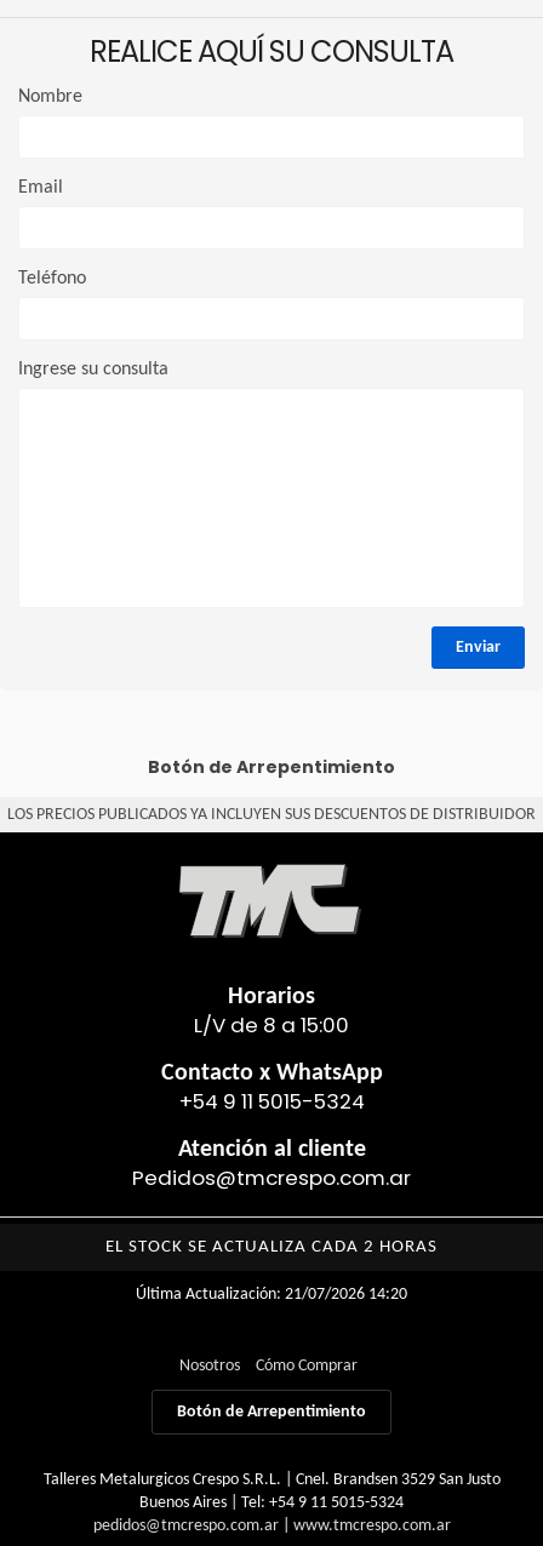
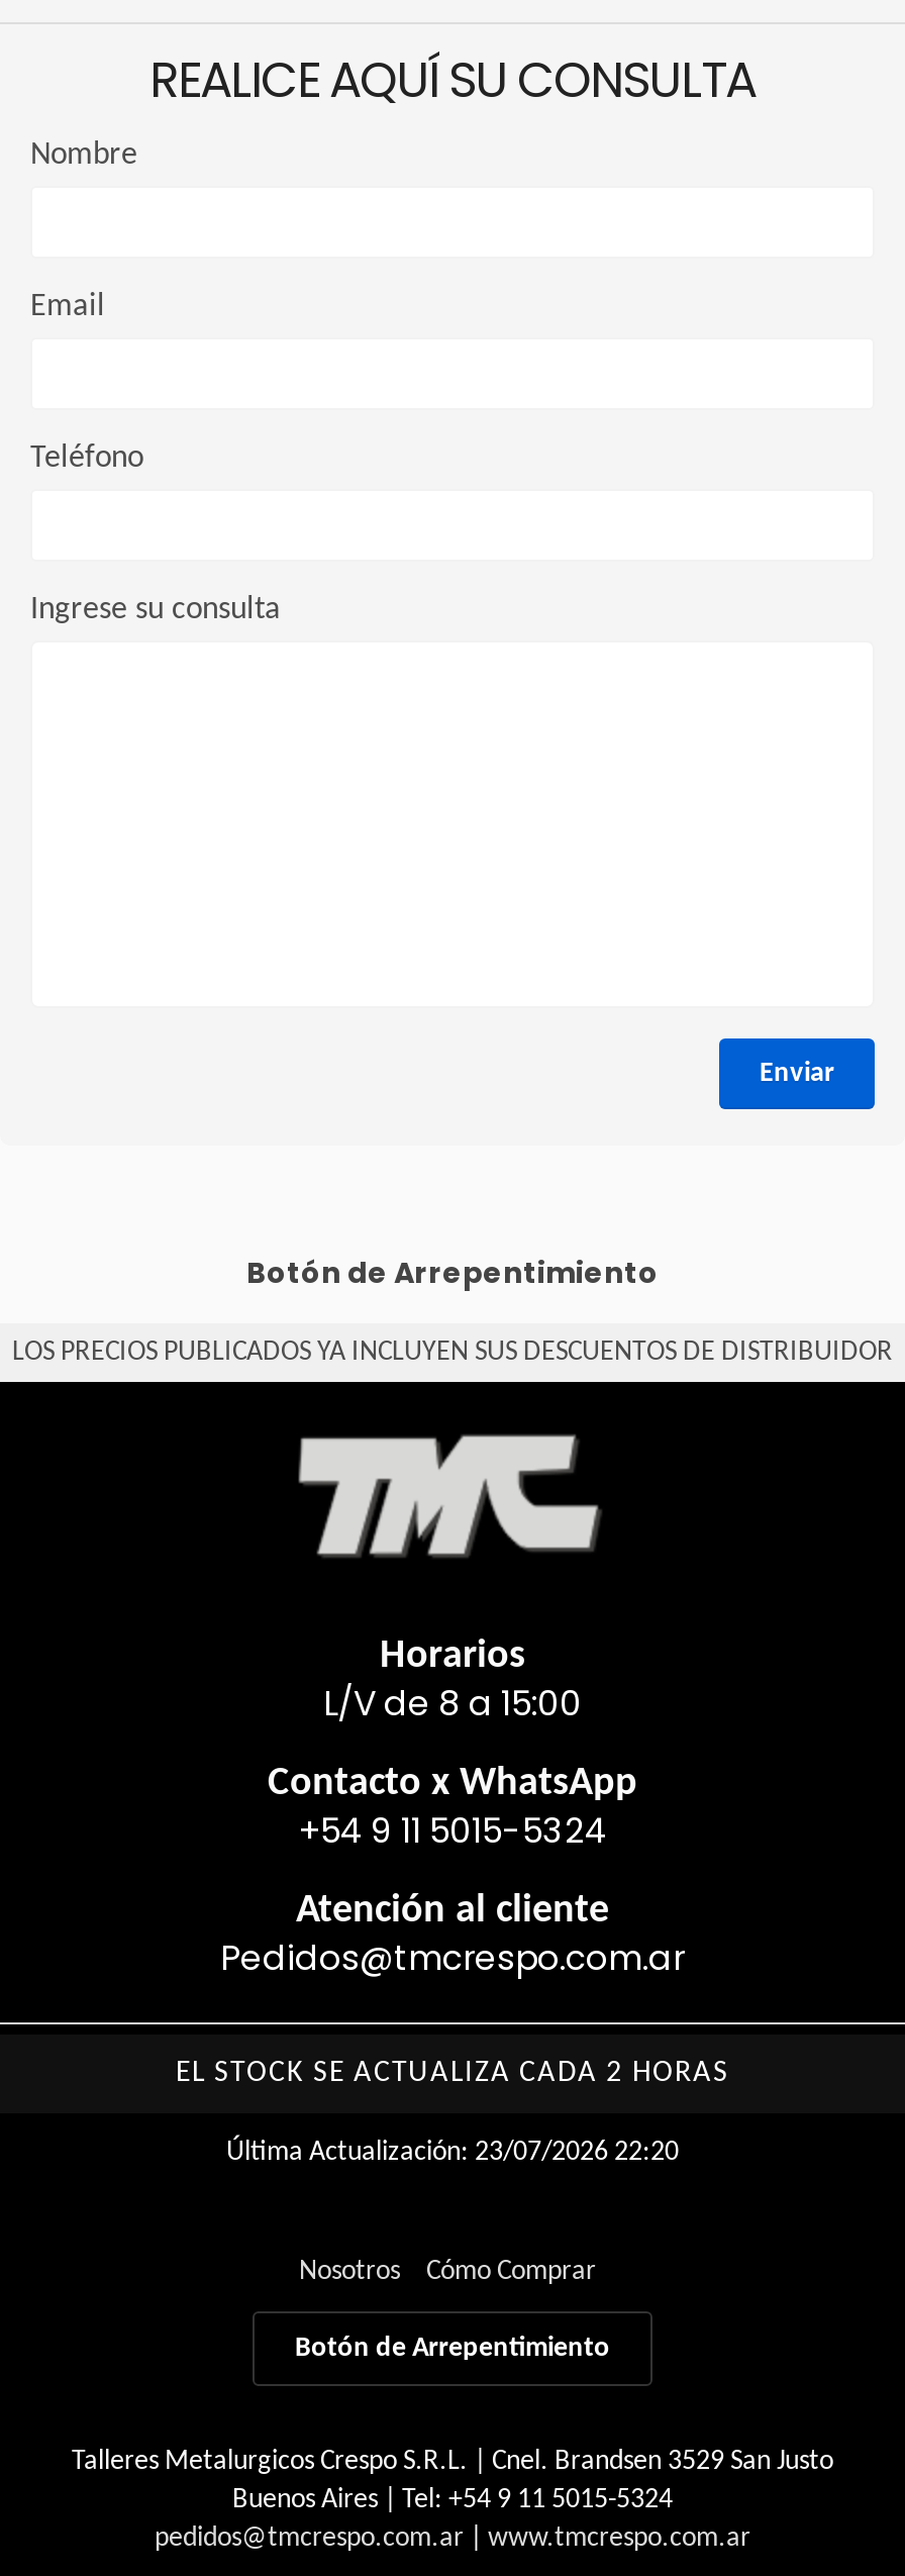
[136,1286,407,1304] Última Actualización: 21/07/2026 14:20 -> [226,2138,679,2169] Última Actualización: 23/07/2026 22:20

